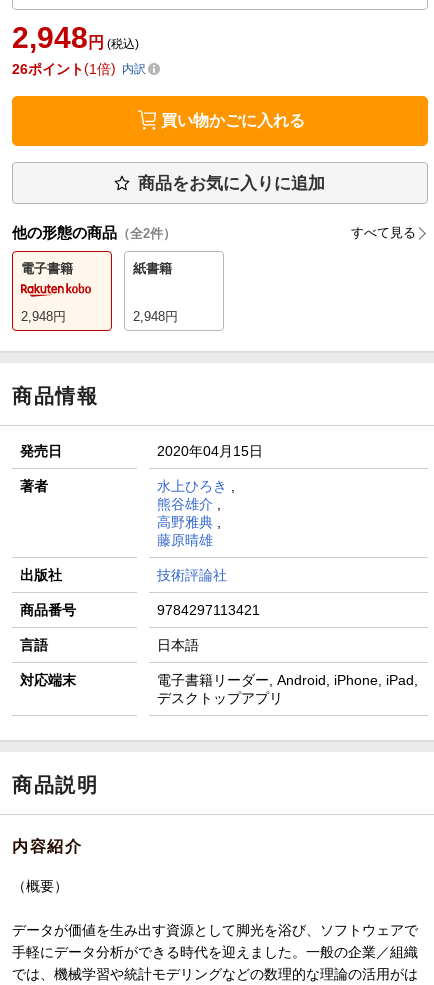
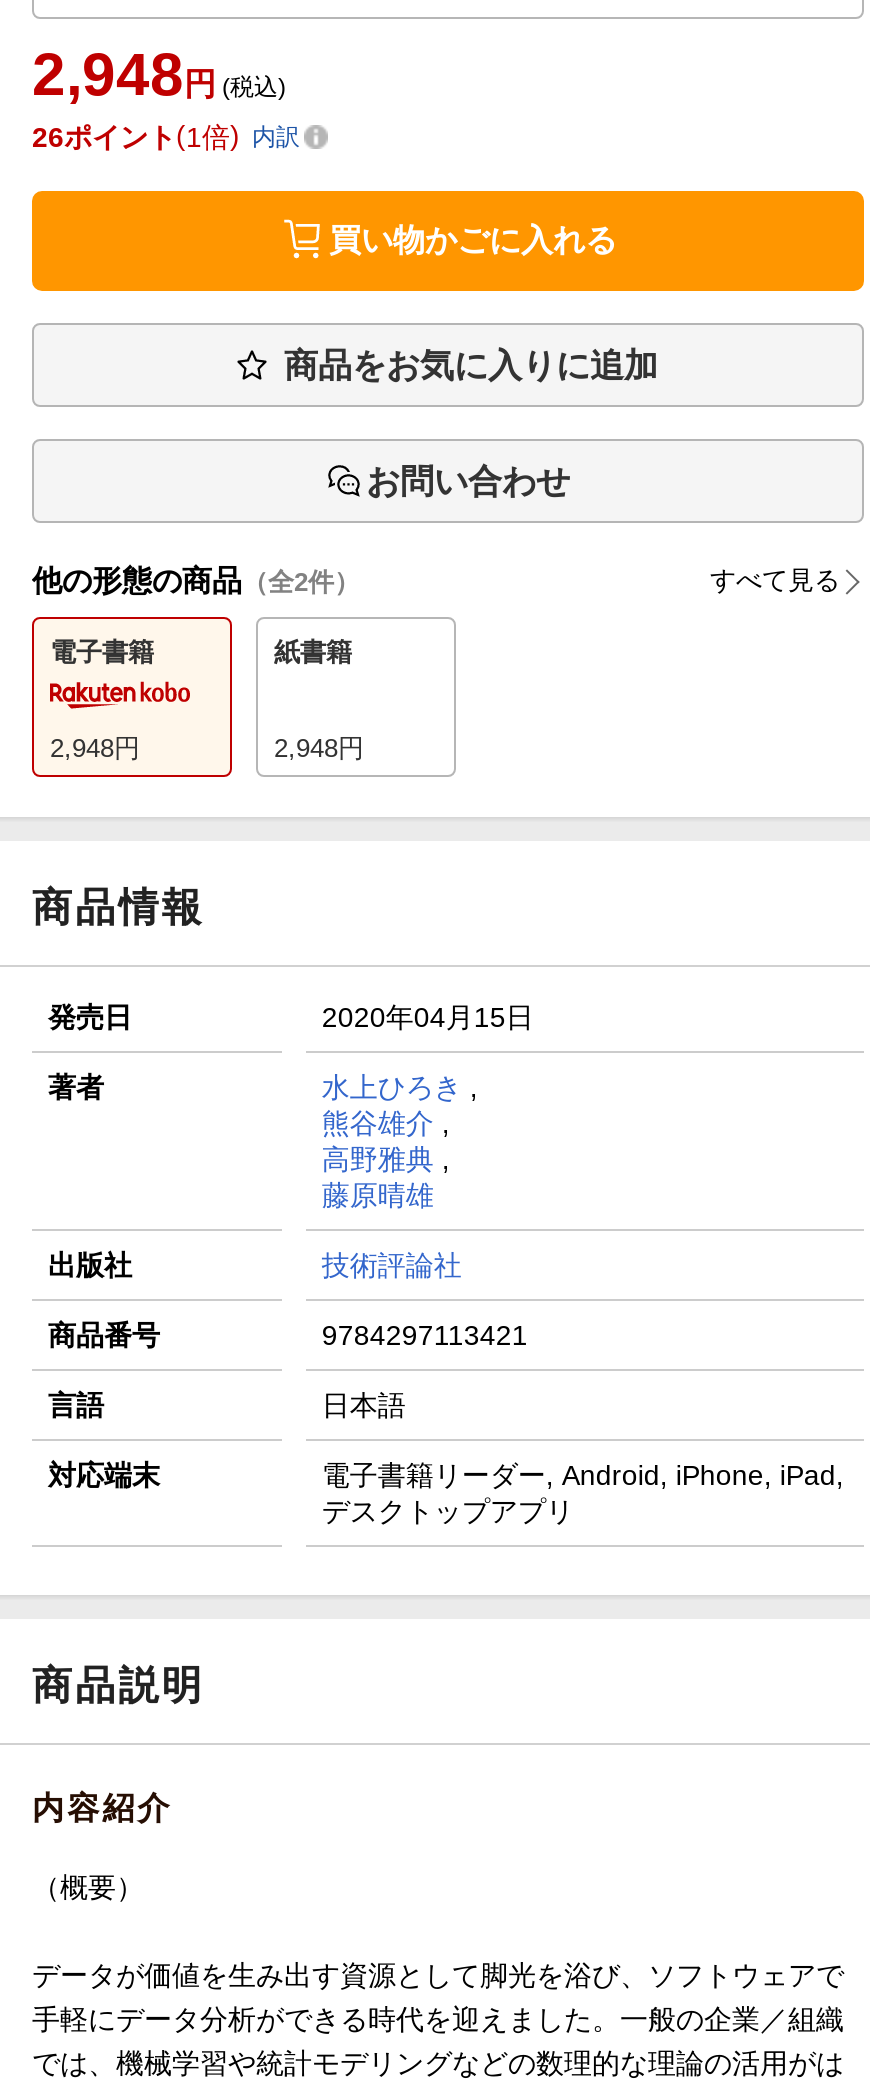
none -> [366,463,570,501] お問い合わせ

